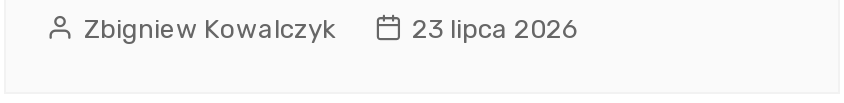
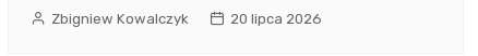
[412,15,580,45] 23 lipca 2026 -> [230,11,322,27] 20 lipca 2026

